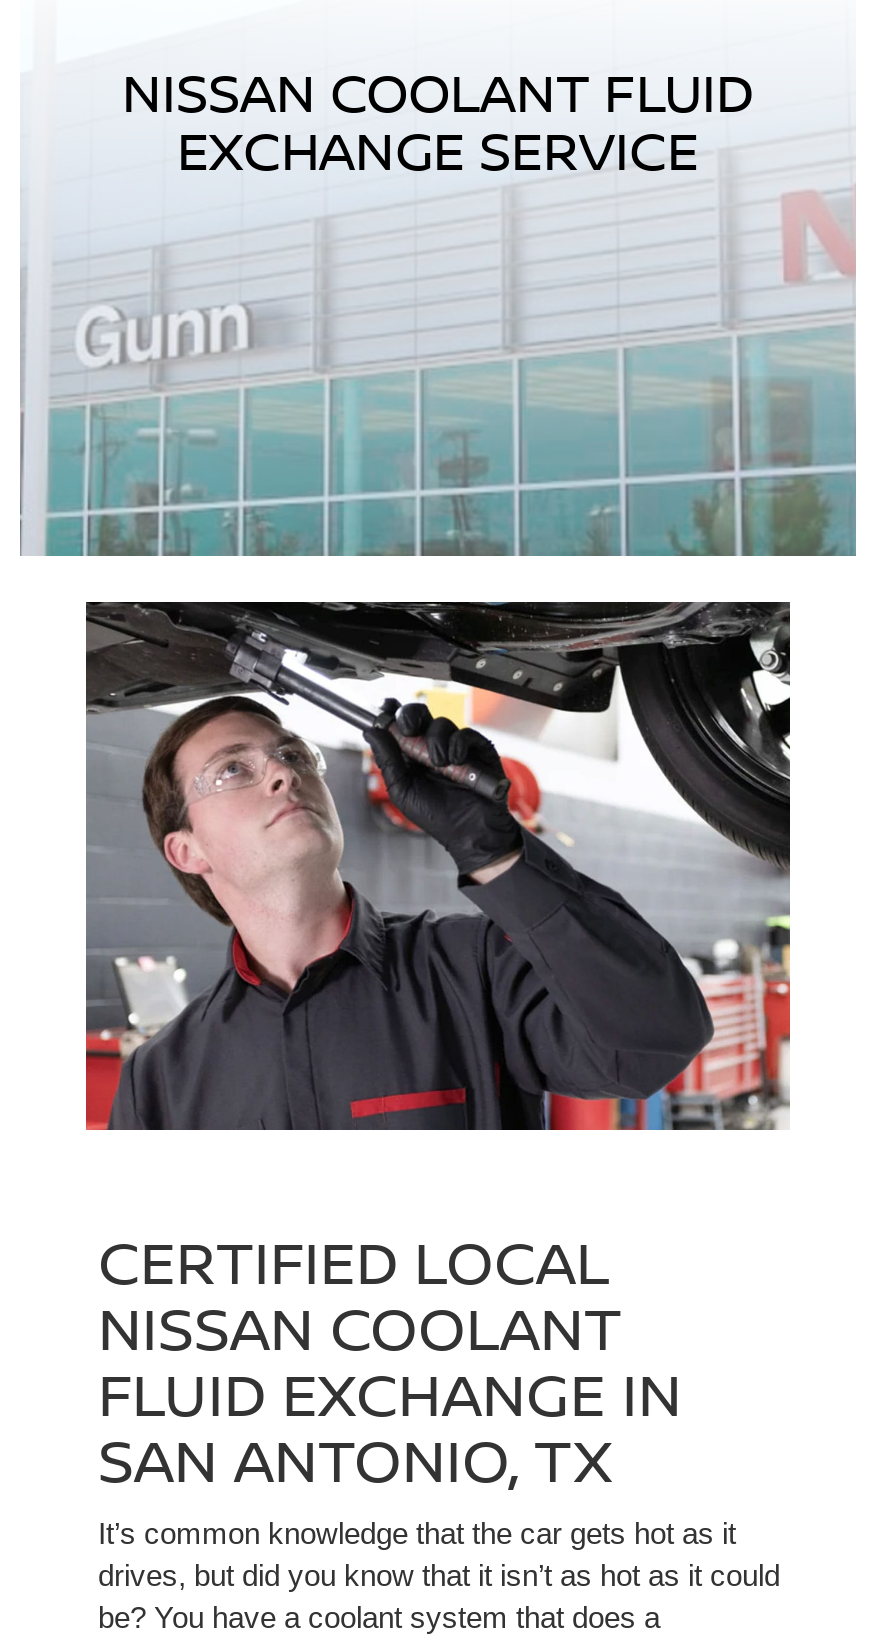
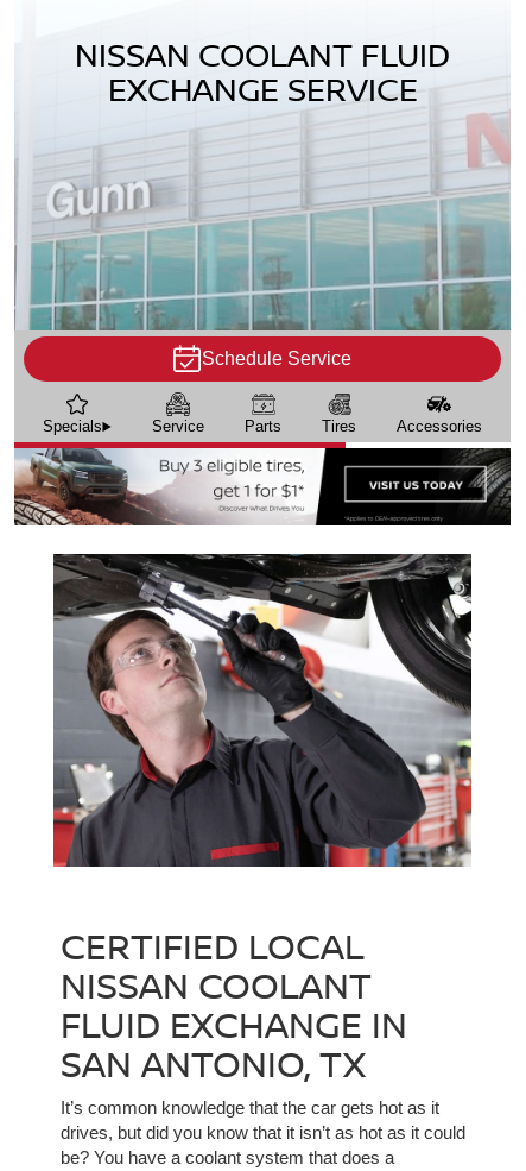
none -> [13,332,512,527] [image] | Schedule Service | Specials | Service | Parts | Tires | Accessories

